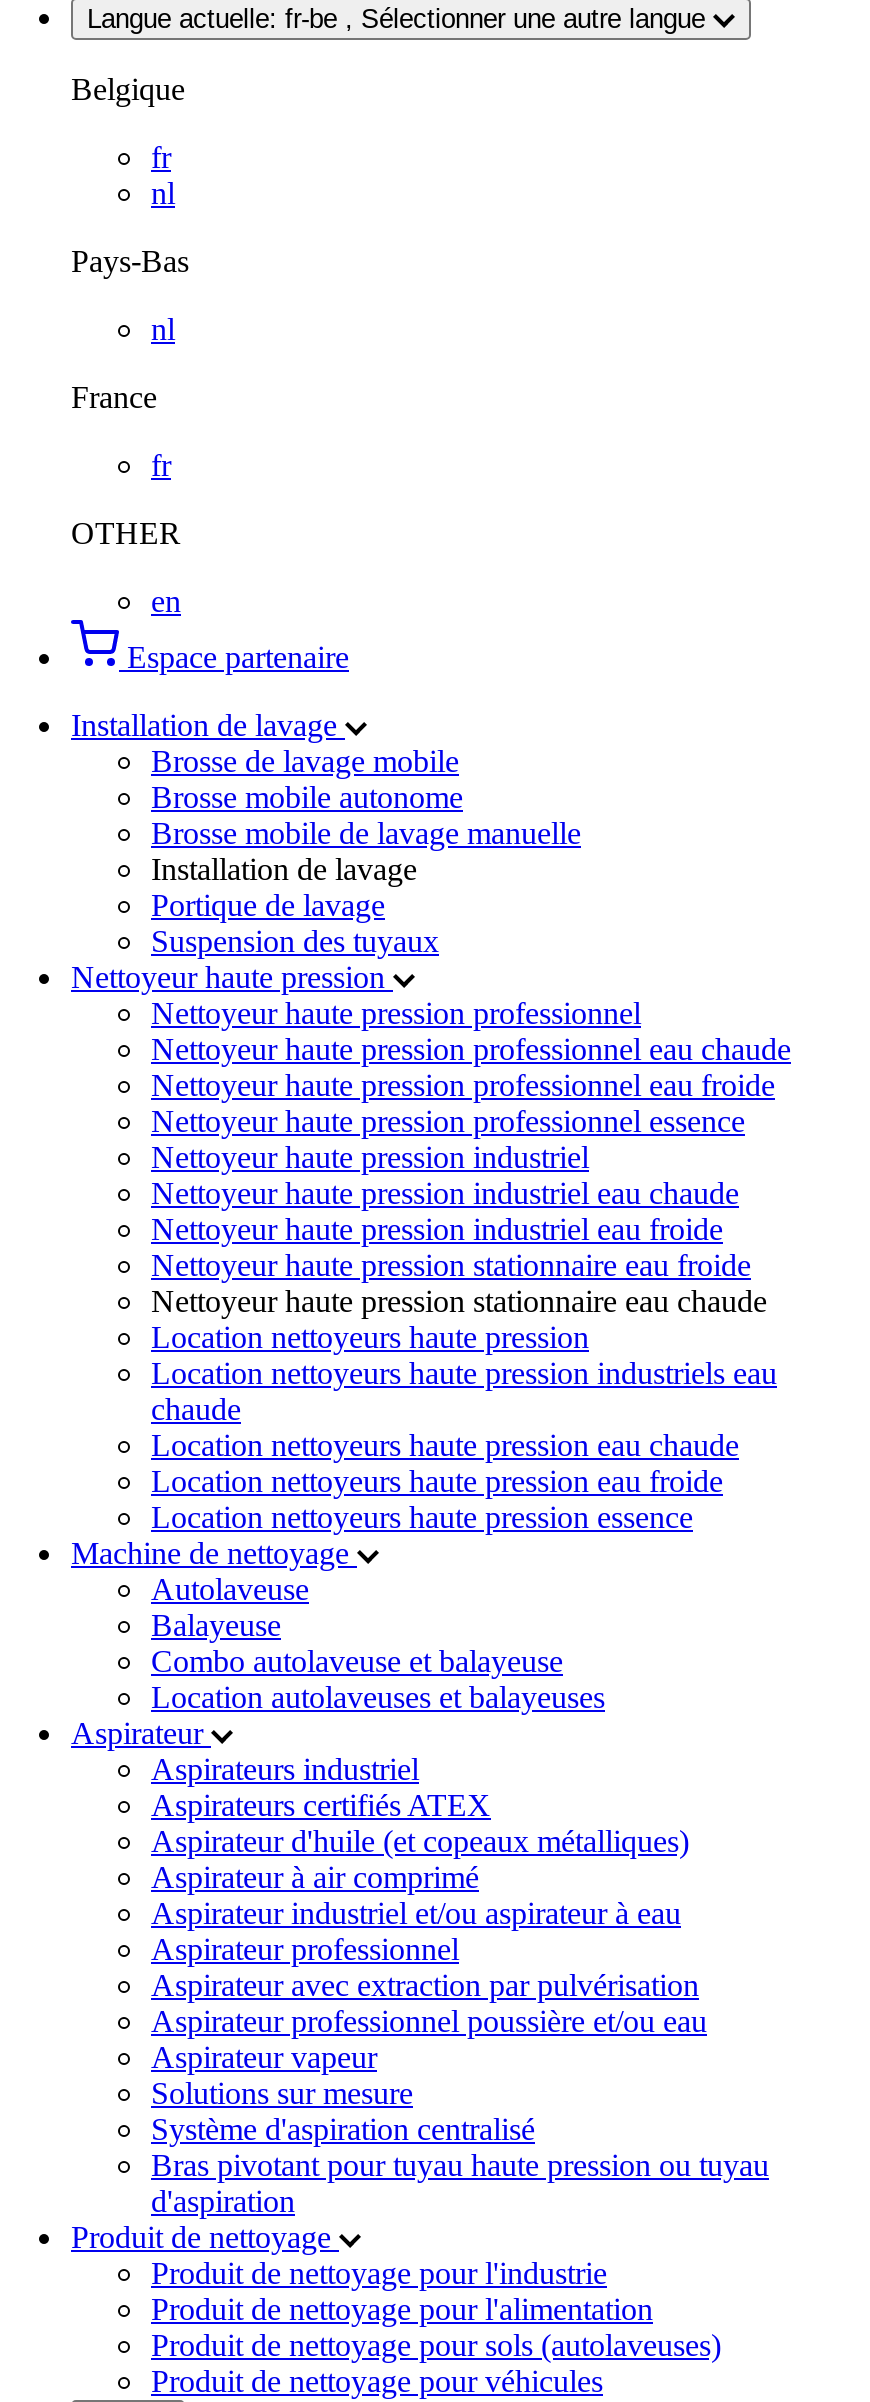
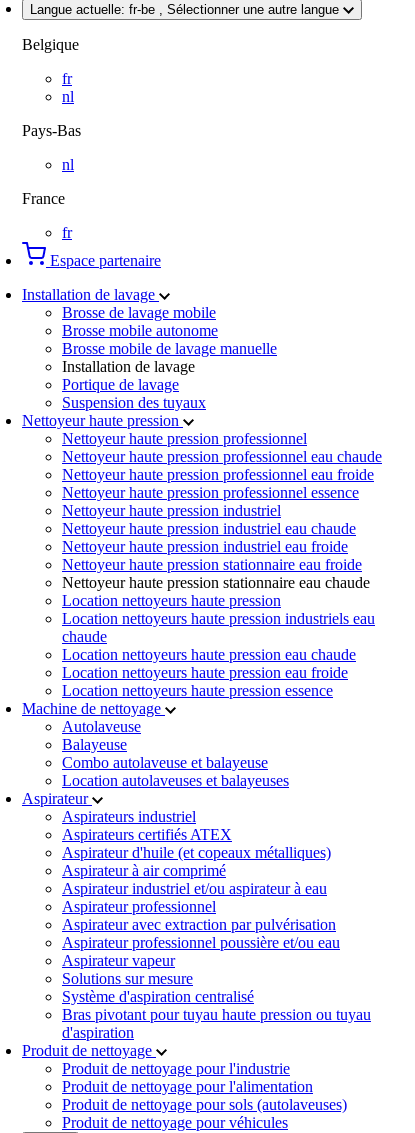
[71,516,181,618] OTHER | en -> none

